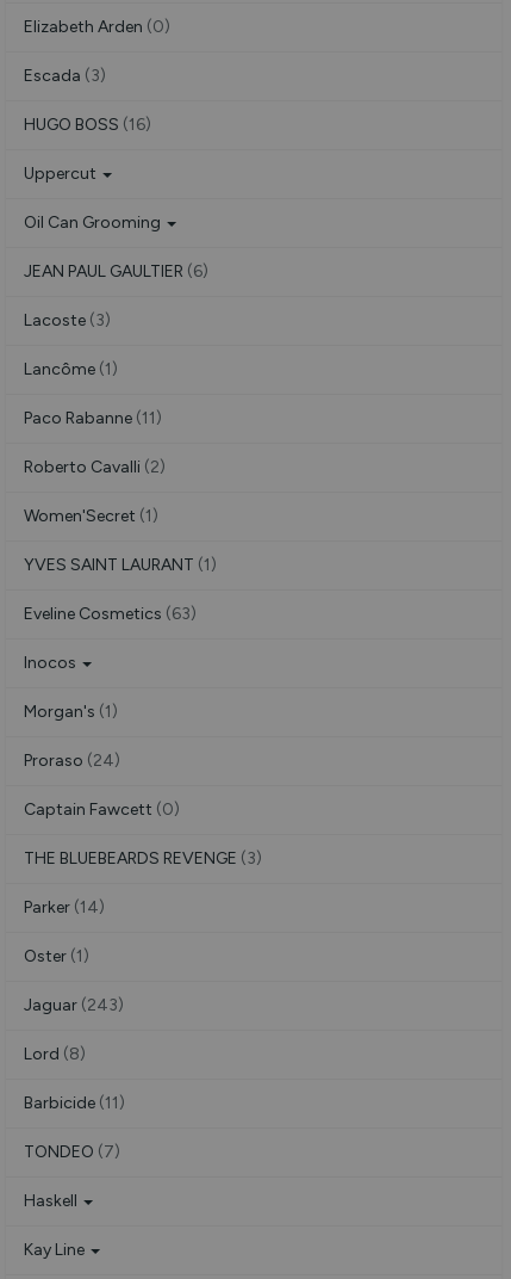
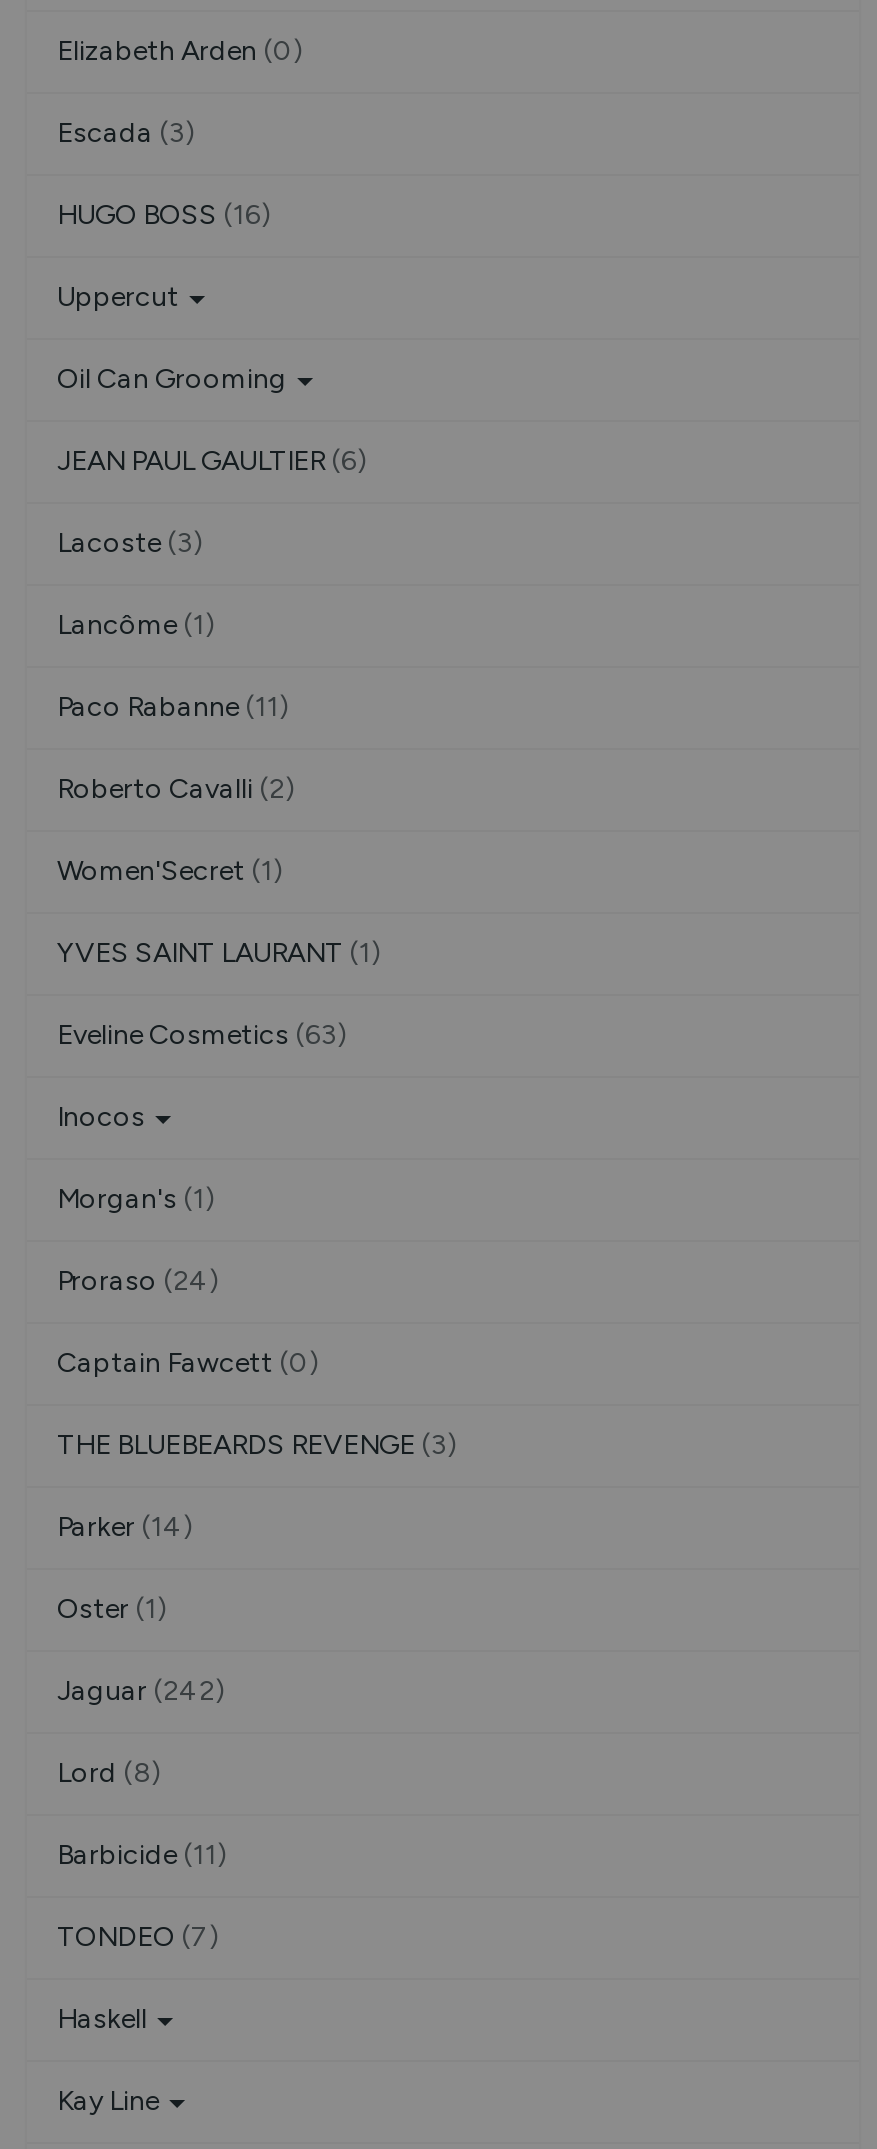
[24,995,124,1015] Jaguar (243) -> [57,1674,225,1708] Jaguar (242)

